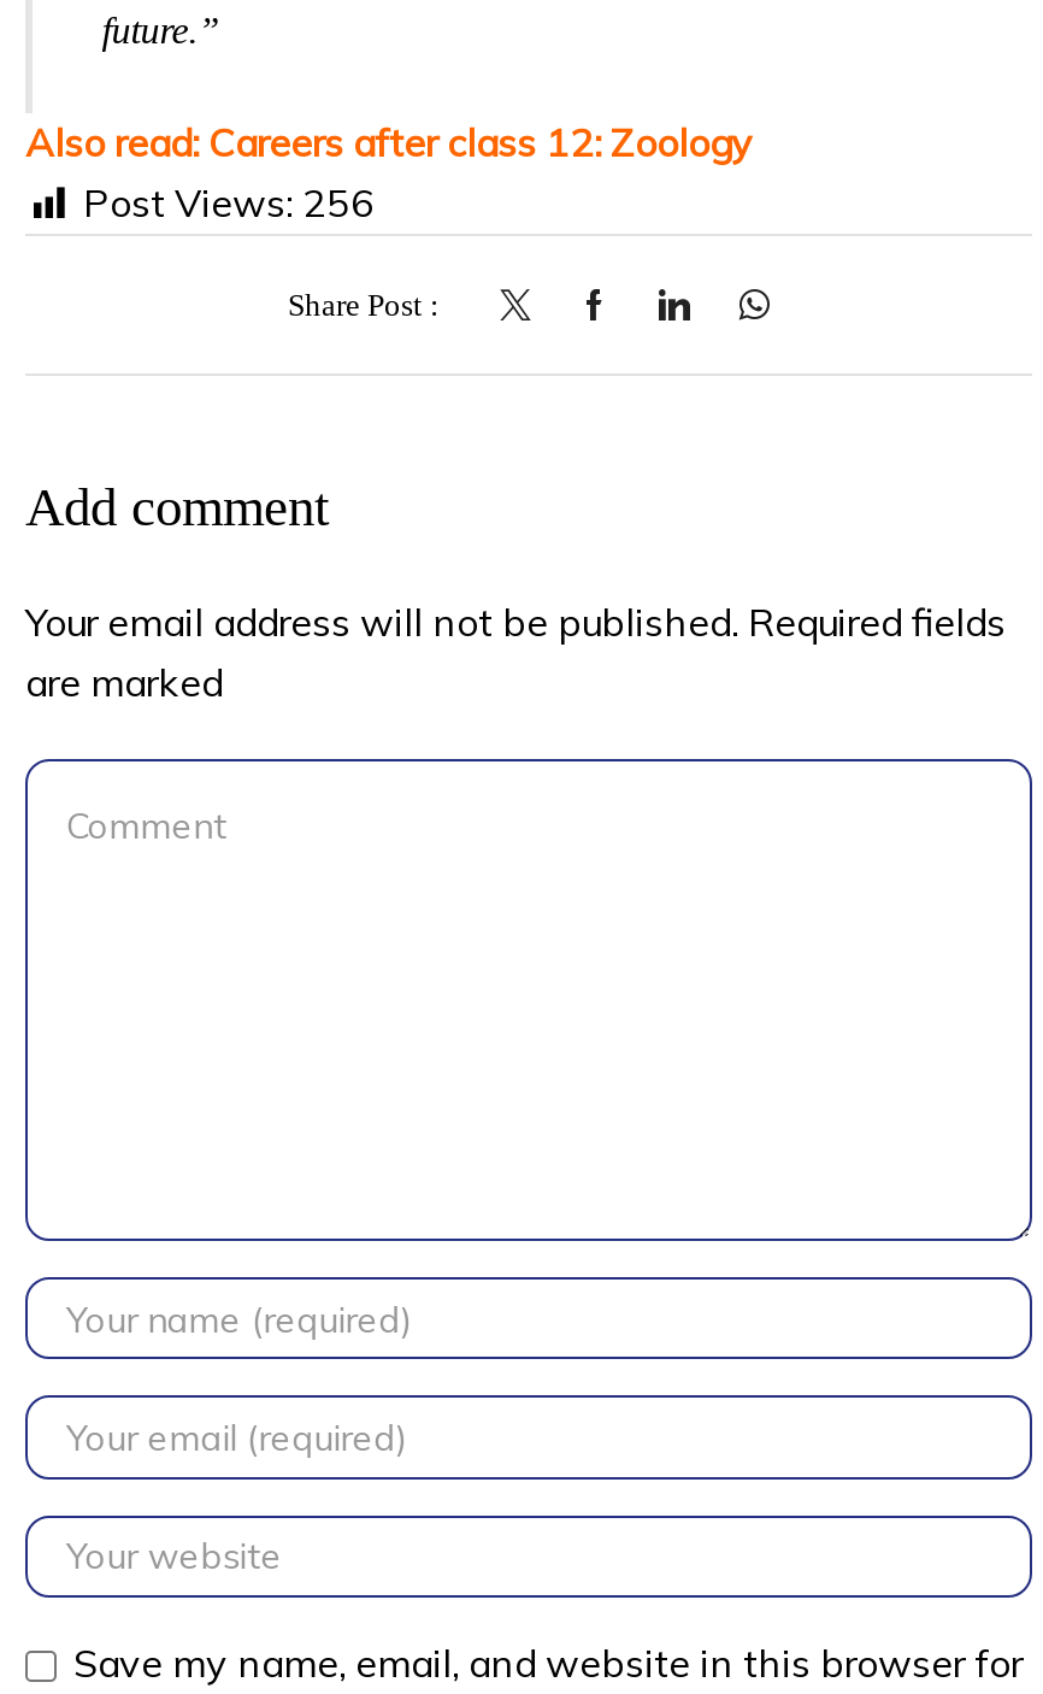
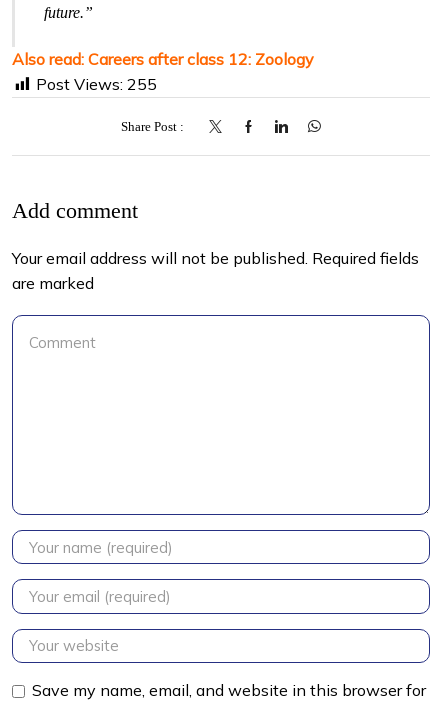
[83,178,375,227] Post Views: 256 -> [36,74,157,94] Post Views: 255

